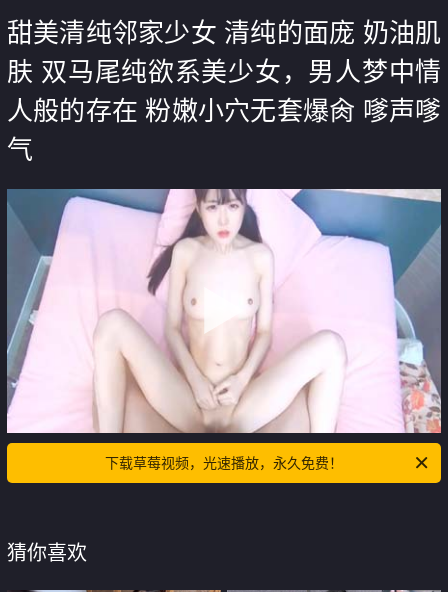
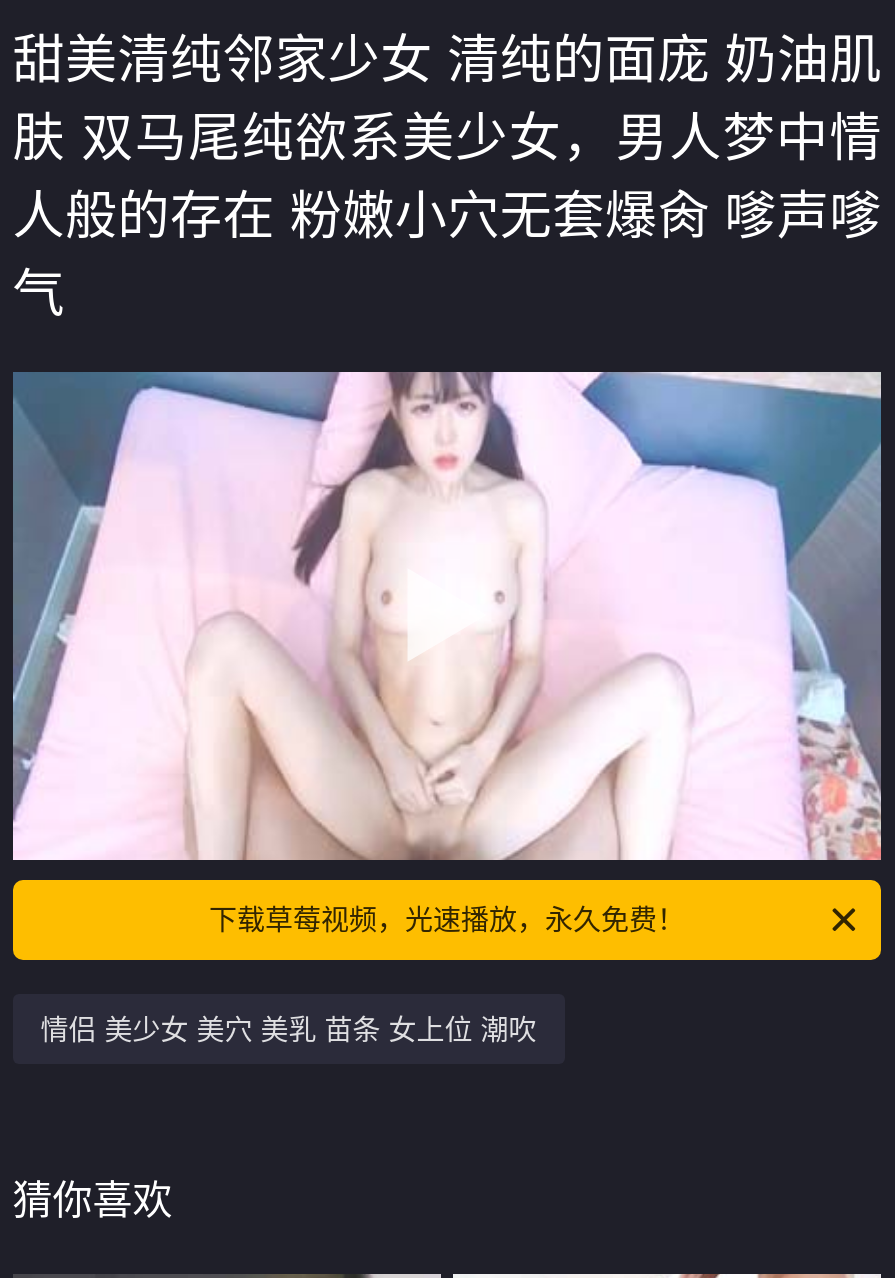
none -> [40,1010,536,1048] 情侣 美少女 美穴 美乳 苗条 女上位 潮吹

